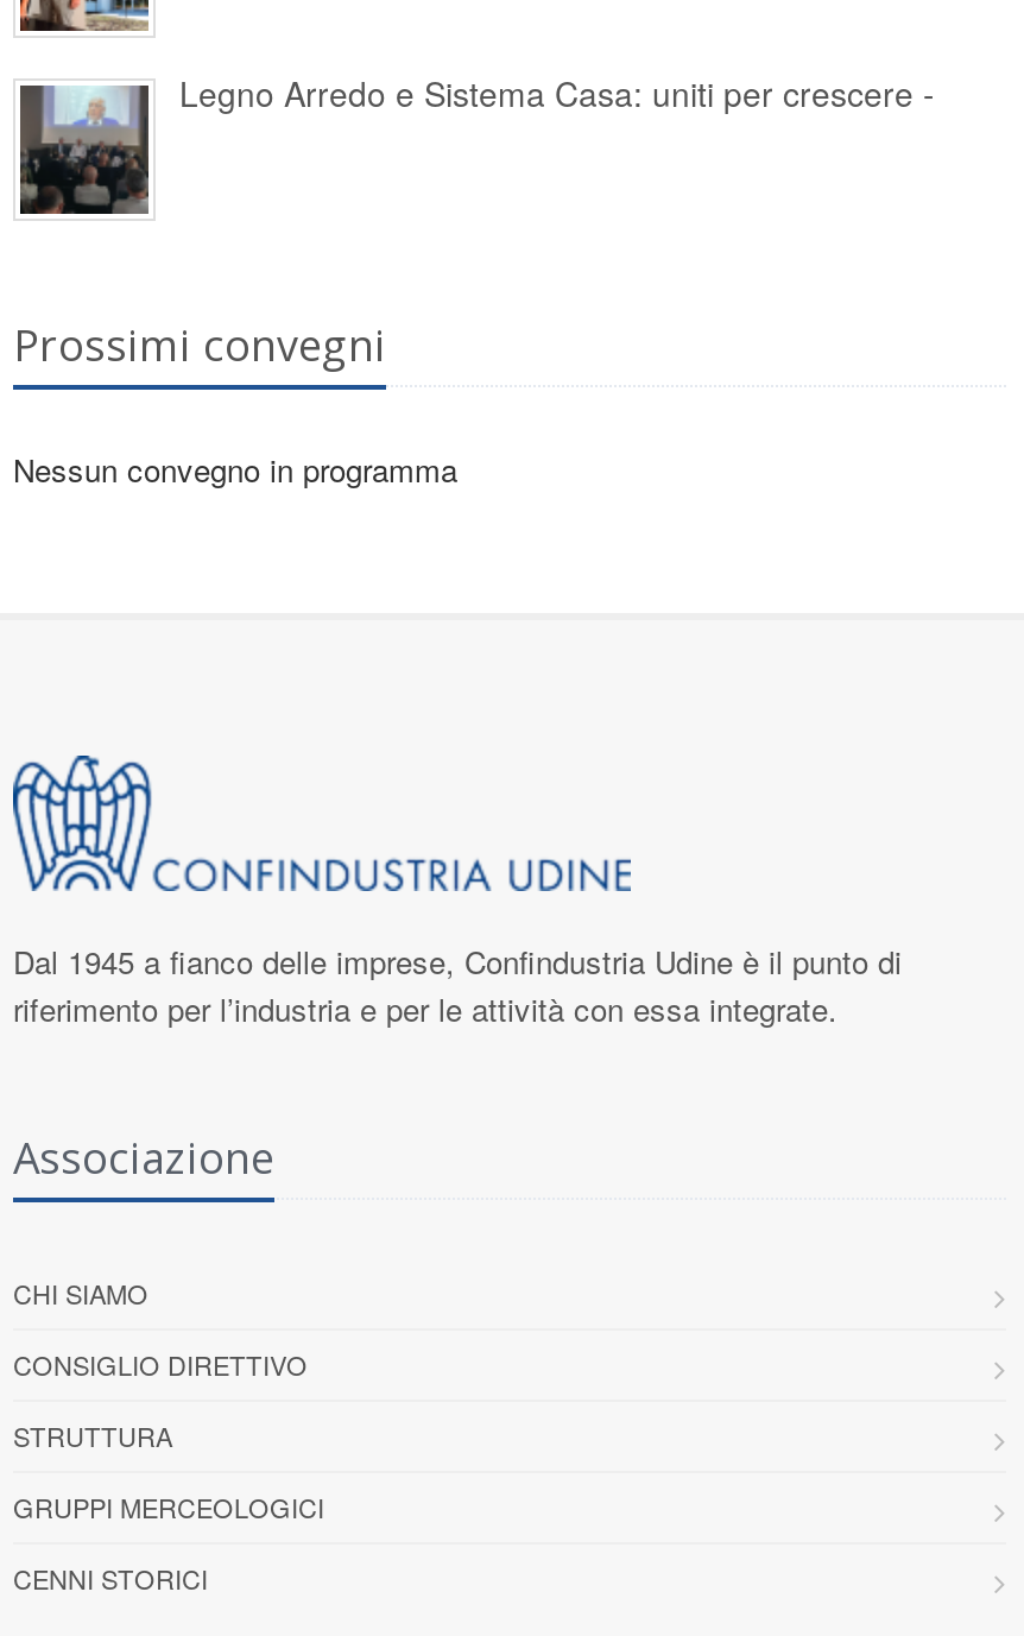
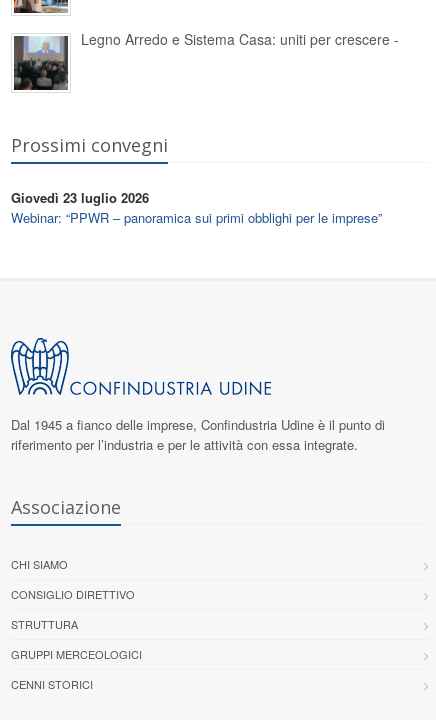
[13,447,457,492] Nessun convegno in programma -> [11,188,382,227] Giovedì 23 luglio 2026 | Webinar: “PPWR – panoramica sui primi obblighi per le imprese”

